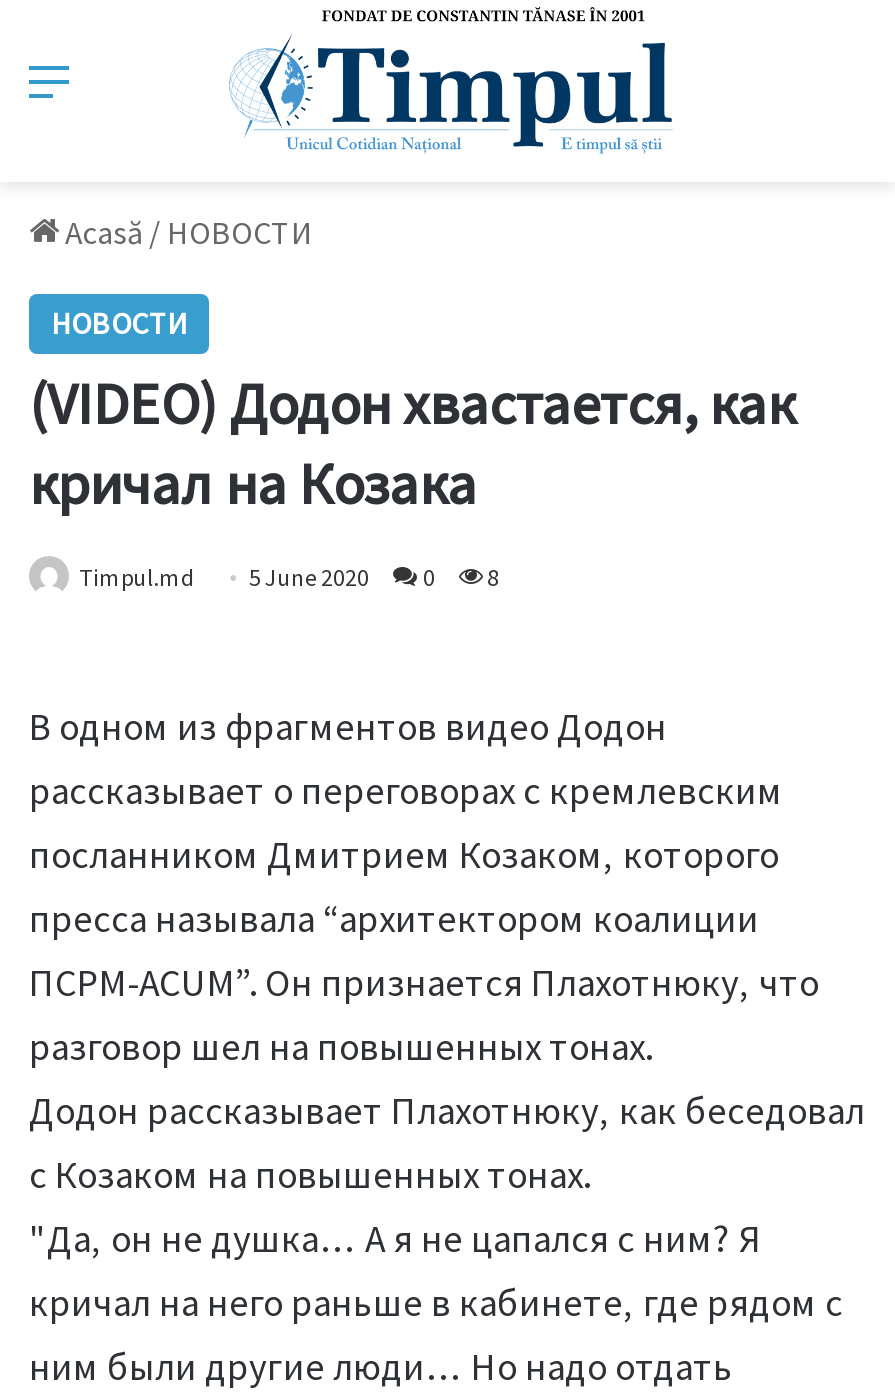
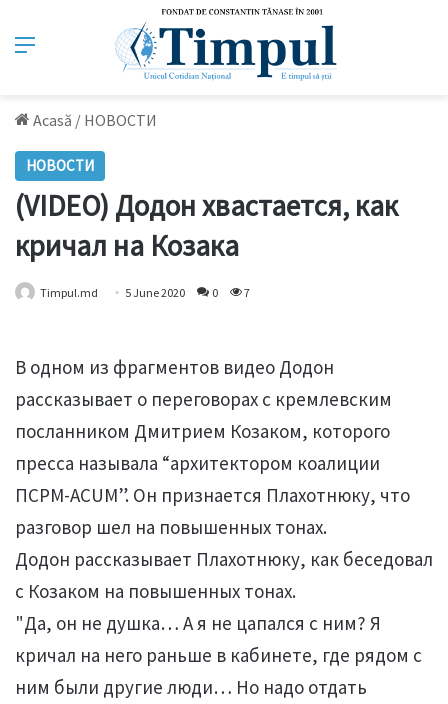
[79,563,499,593] Timpul.md 5 June 2020 0 8 -> [40,285,250,300] Timpul.md 5 June 2020 0 7

